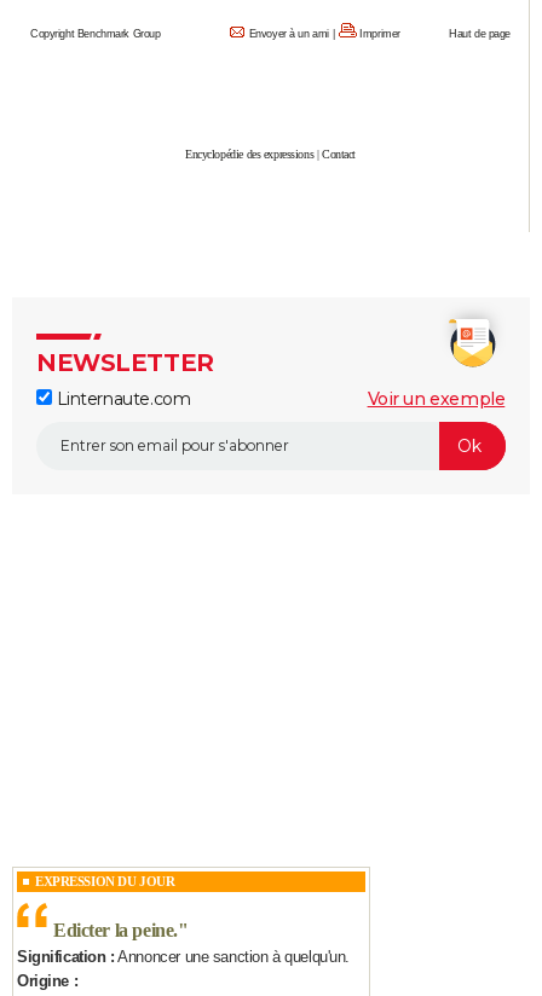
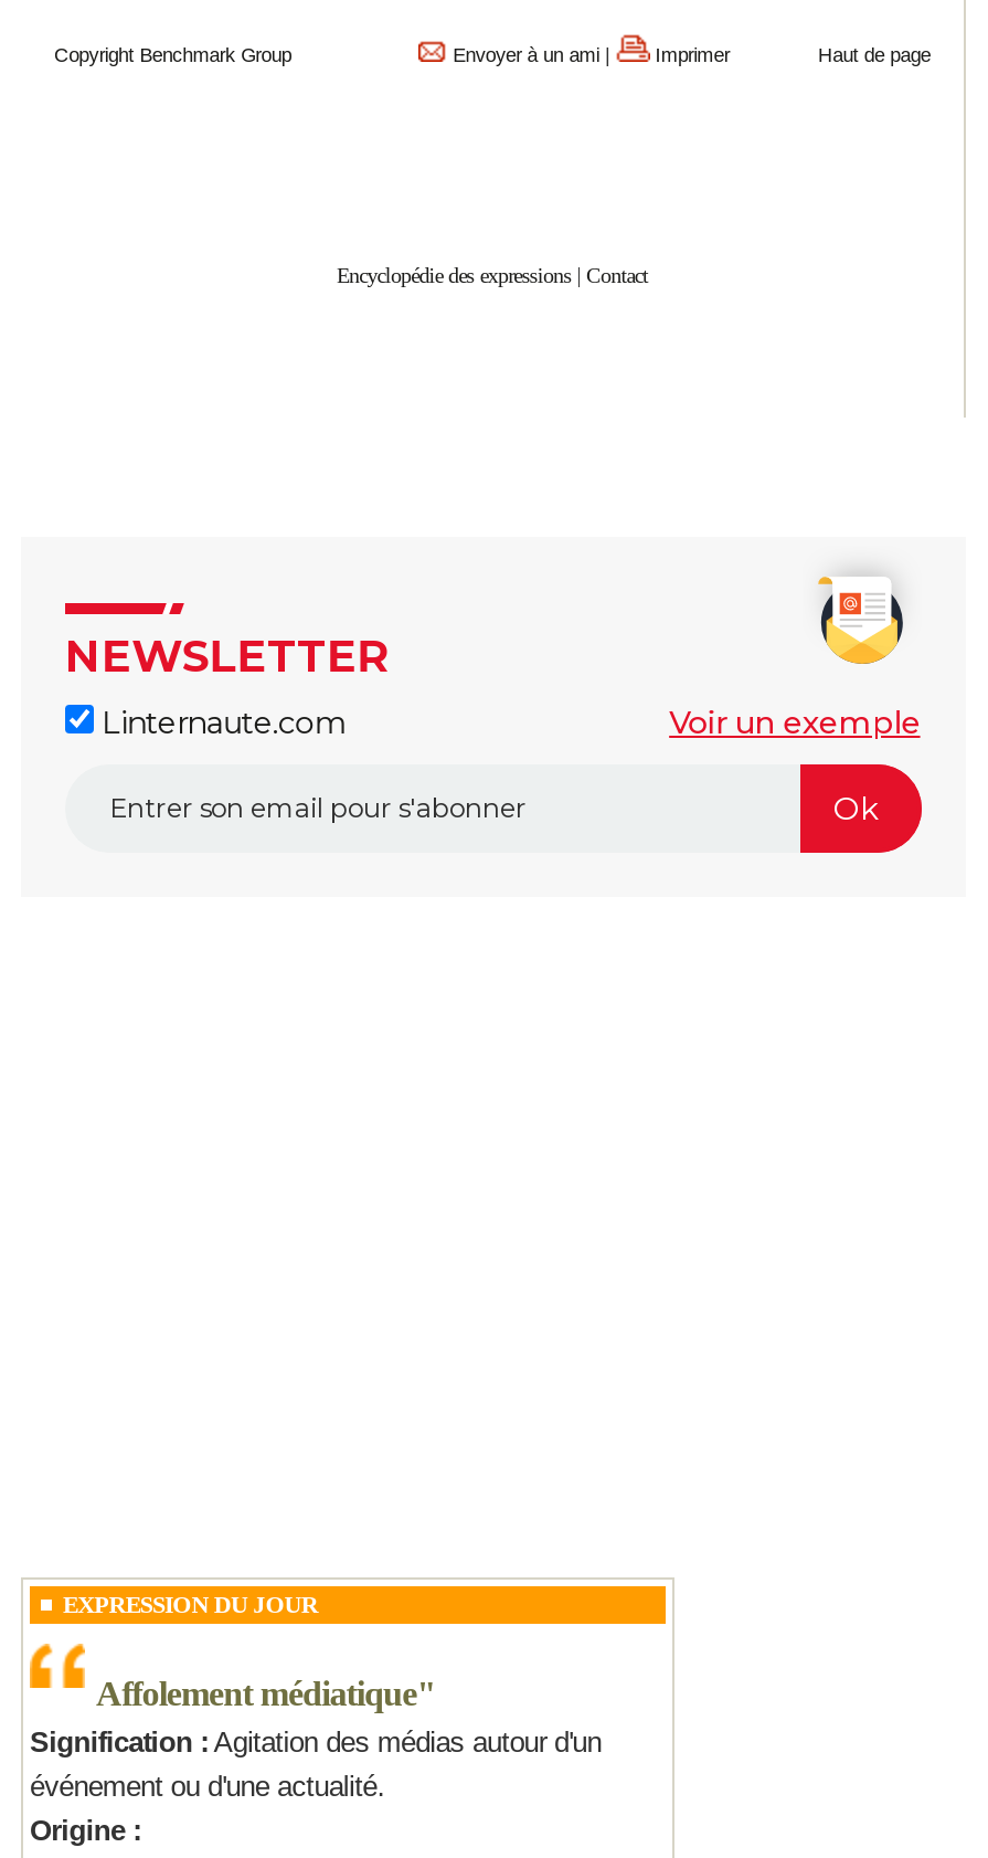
[17,920,350,966] Edicter la peine. " | Signification : Annoncer une sanction à quelqu'un. -> [30,1675,601,1803] Affolement médiatique" | Signification : Agitation des médias autour d'un | événement ou d'une actualité.

